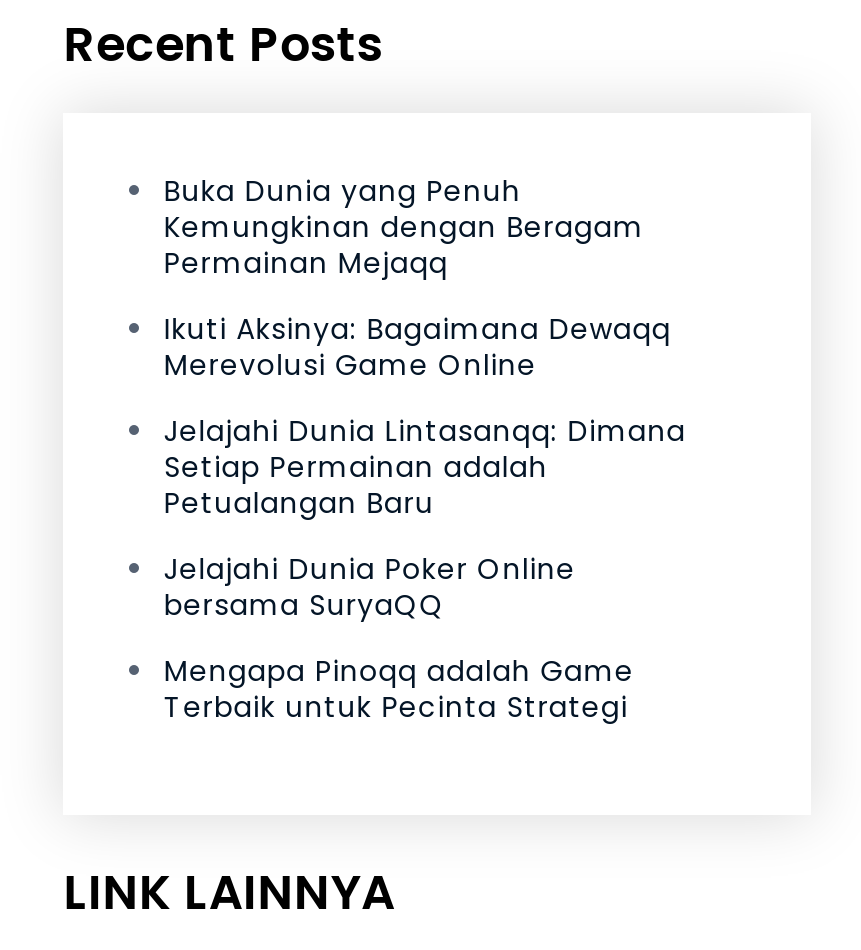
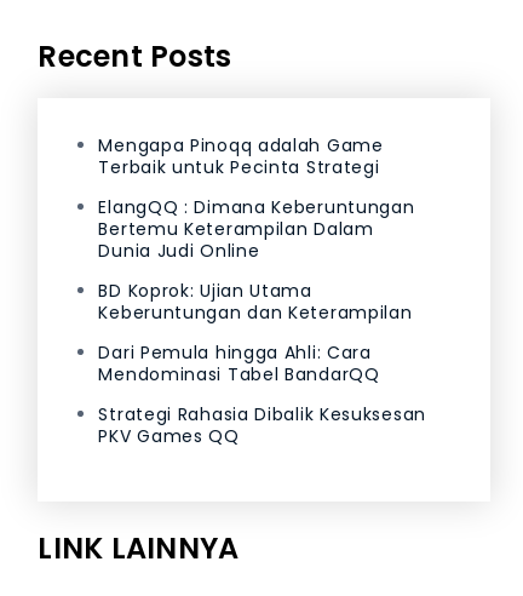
[164,171,686,625] Buka Dunia yang Penuh | Kemungkinan dengan Beragam | Permainan Mejaqq | Ikuti Aksinya: Bagaimana Dewaqq | Merevolusi Game Online | Jelajahi Dunia Lintasanqq: Dimana | Setiap Permainan adalah | Petualangan Baru | Jelajahi Dunia Poker Online | bersama SuryaQQ -> none
moved [164,651,634,727] -> [99,133,383,179]: Mengapa Pinoqq adalah Game | Terbaik untuk Pecinta Strategi
none -> [99,195,426,448] ElangQQ : Dimana Keberuntungan | Bertemu Keterampilan Dalam | Dunia Judi Online | BD Koprok: Ujian Utama | Keberuntungan dan Keterampilan | Dari Pemula hingga Ahli: Cara | Mendominasi Tabel BandarQQ | Strategi Rahasia Dibalik Kesuksesan | PKV Games QQ

